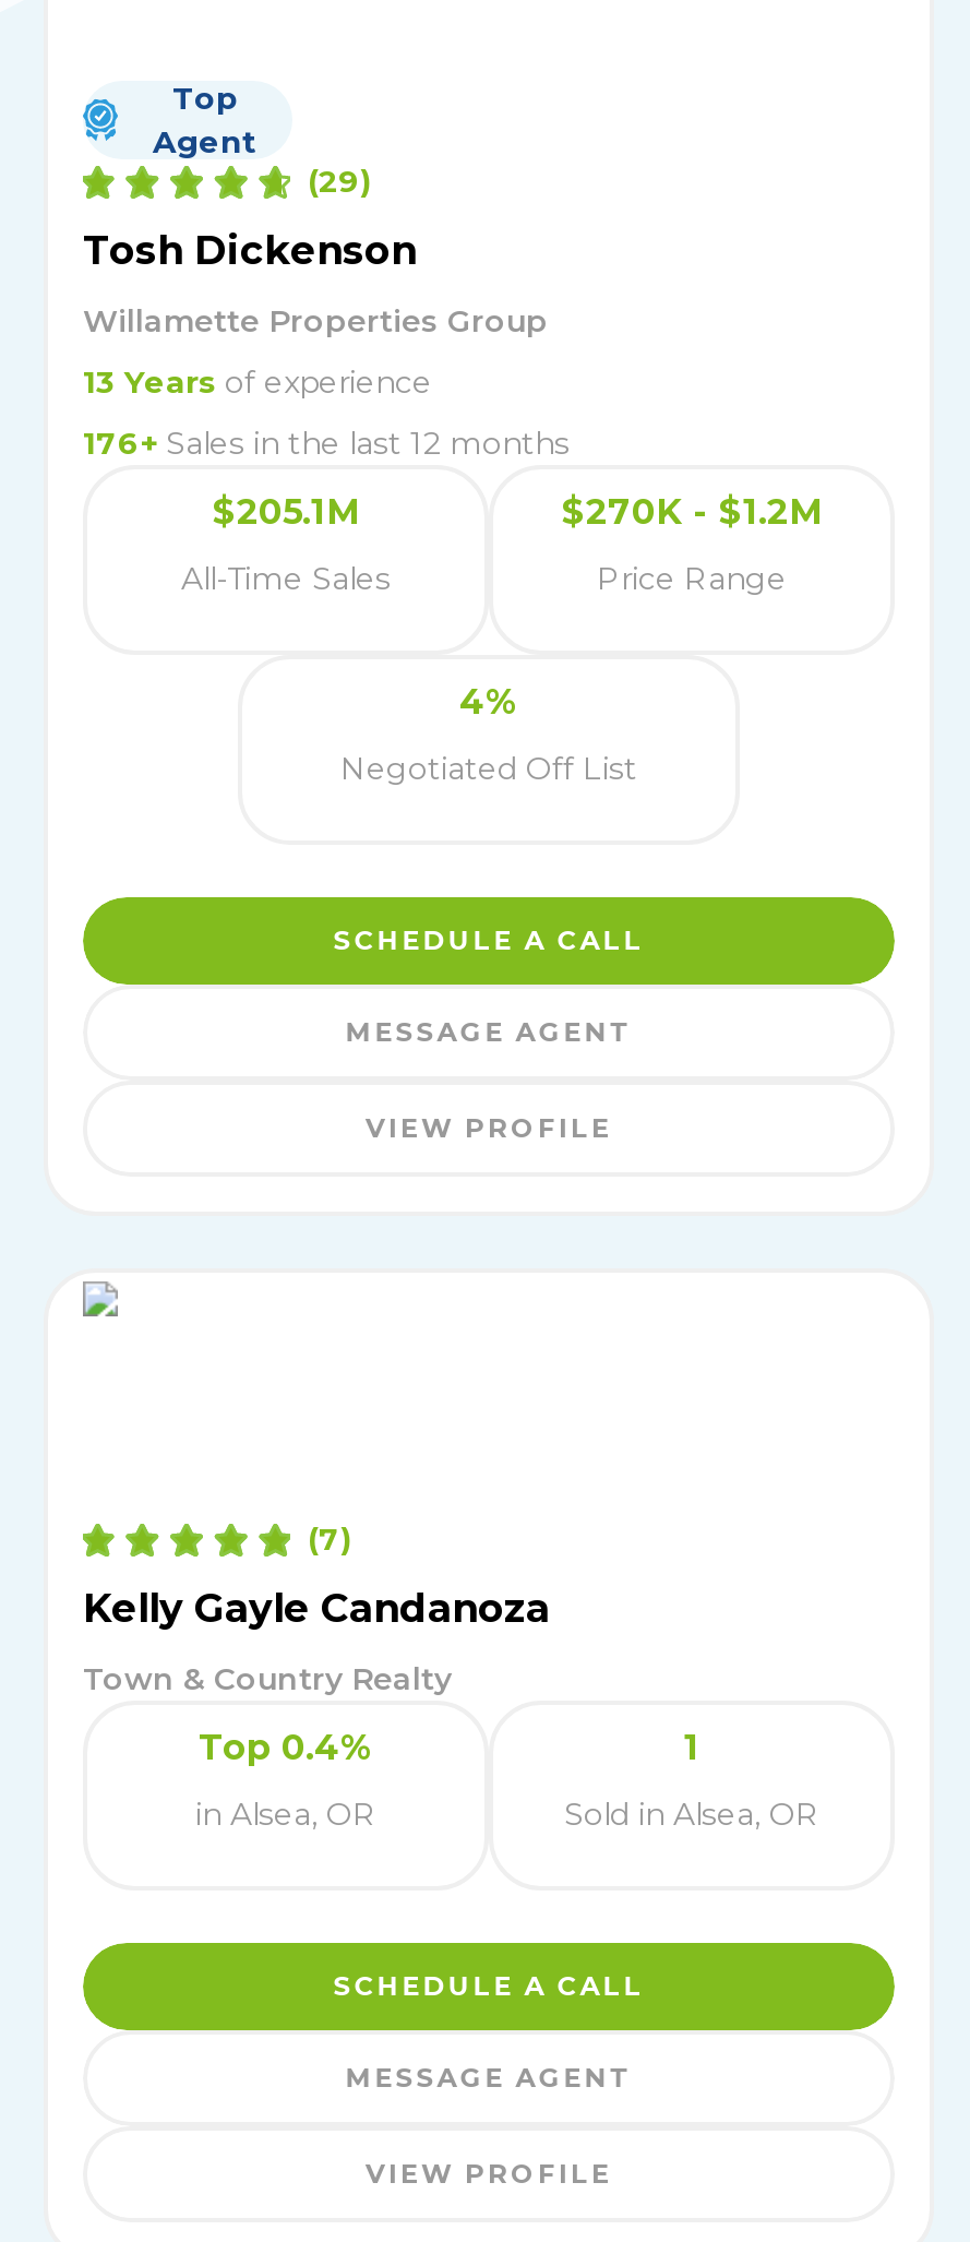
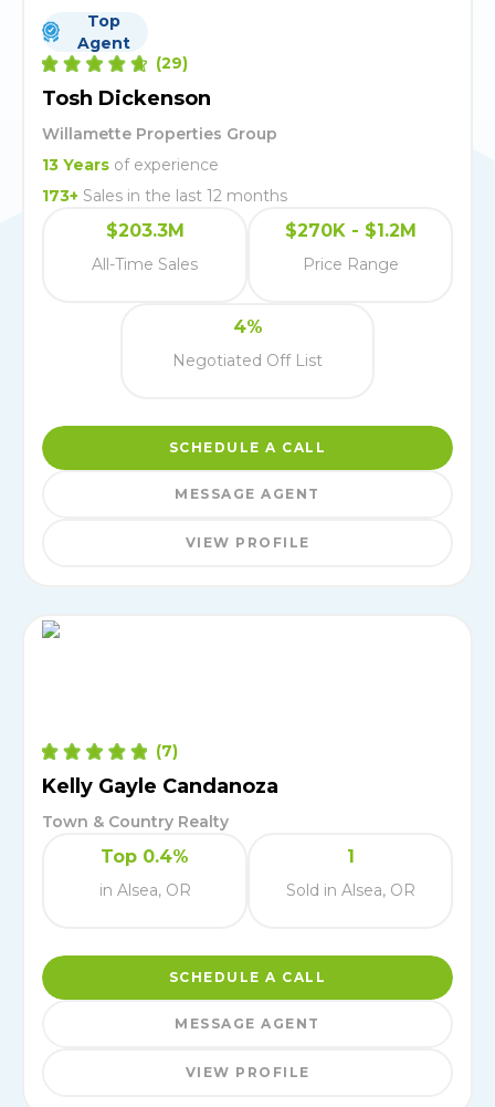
[83,424,570,463] 176+ Sales in the last 12 months -> [42,186,287,206] 173+ Sales in the last 12 months
[213,491,359,533] $205.1M -> [106,220,184,241] $203.3M

